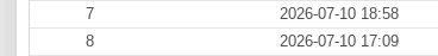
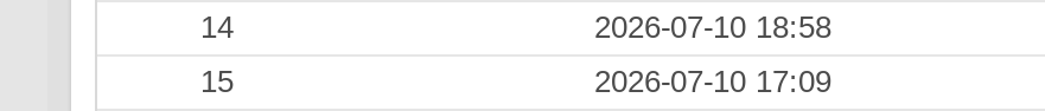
[86,5,94,23] 7 -> [200,9,234,45] 14
[86,32,94,50] 8 -> [200,64,234,99] 15

